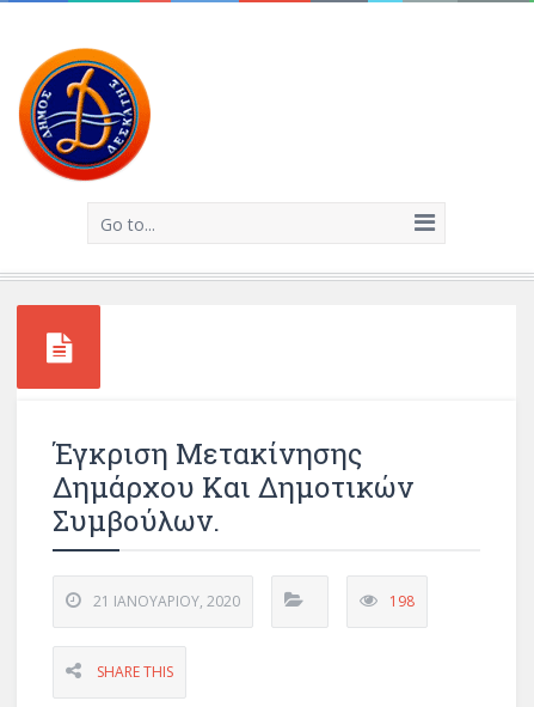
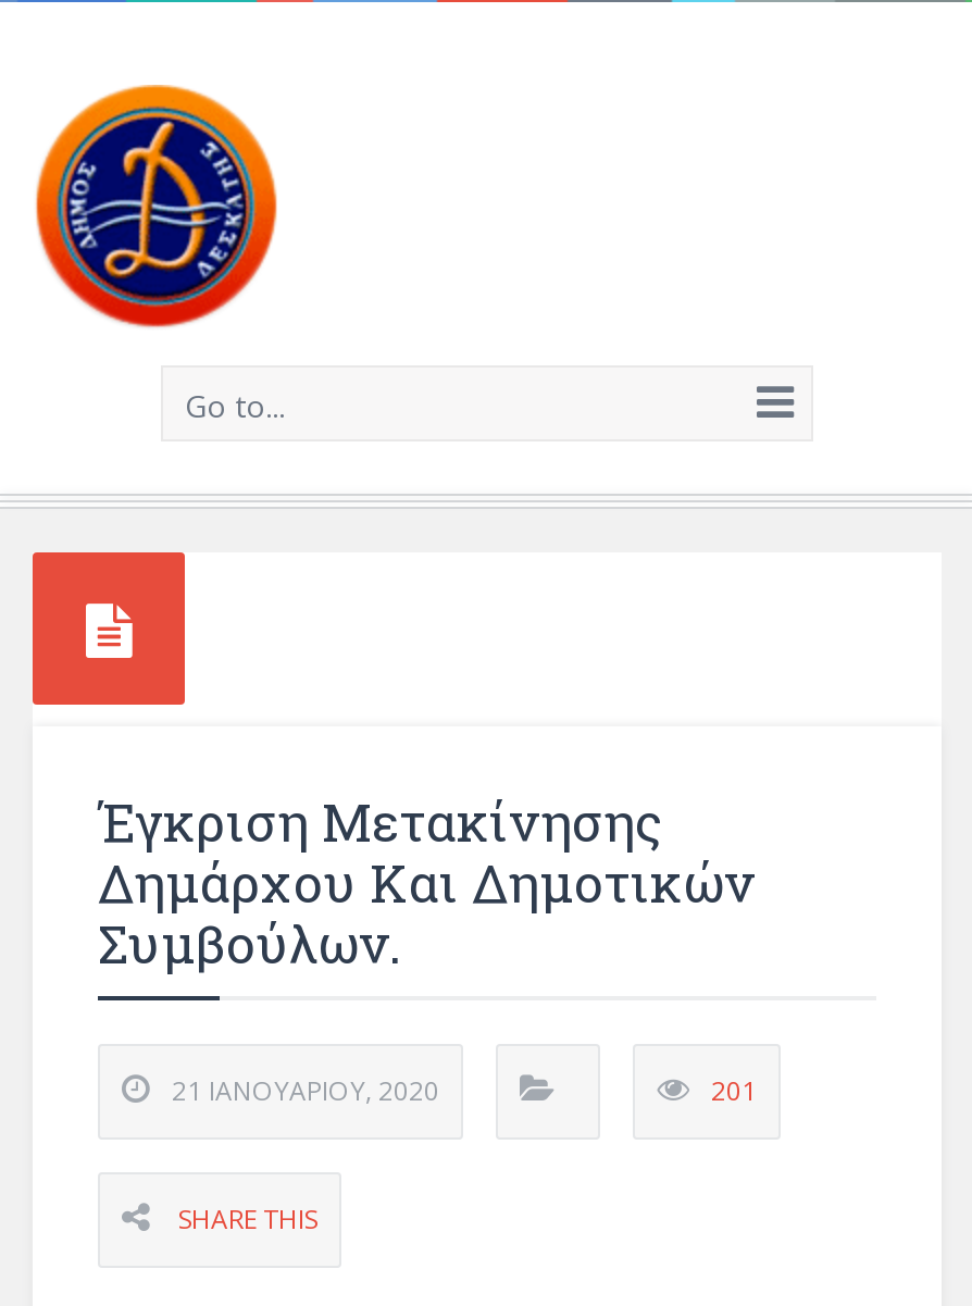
[389,591,415,611] 198 -> [711,1072,757,1109] 201

